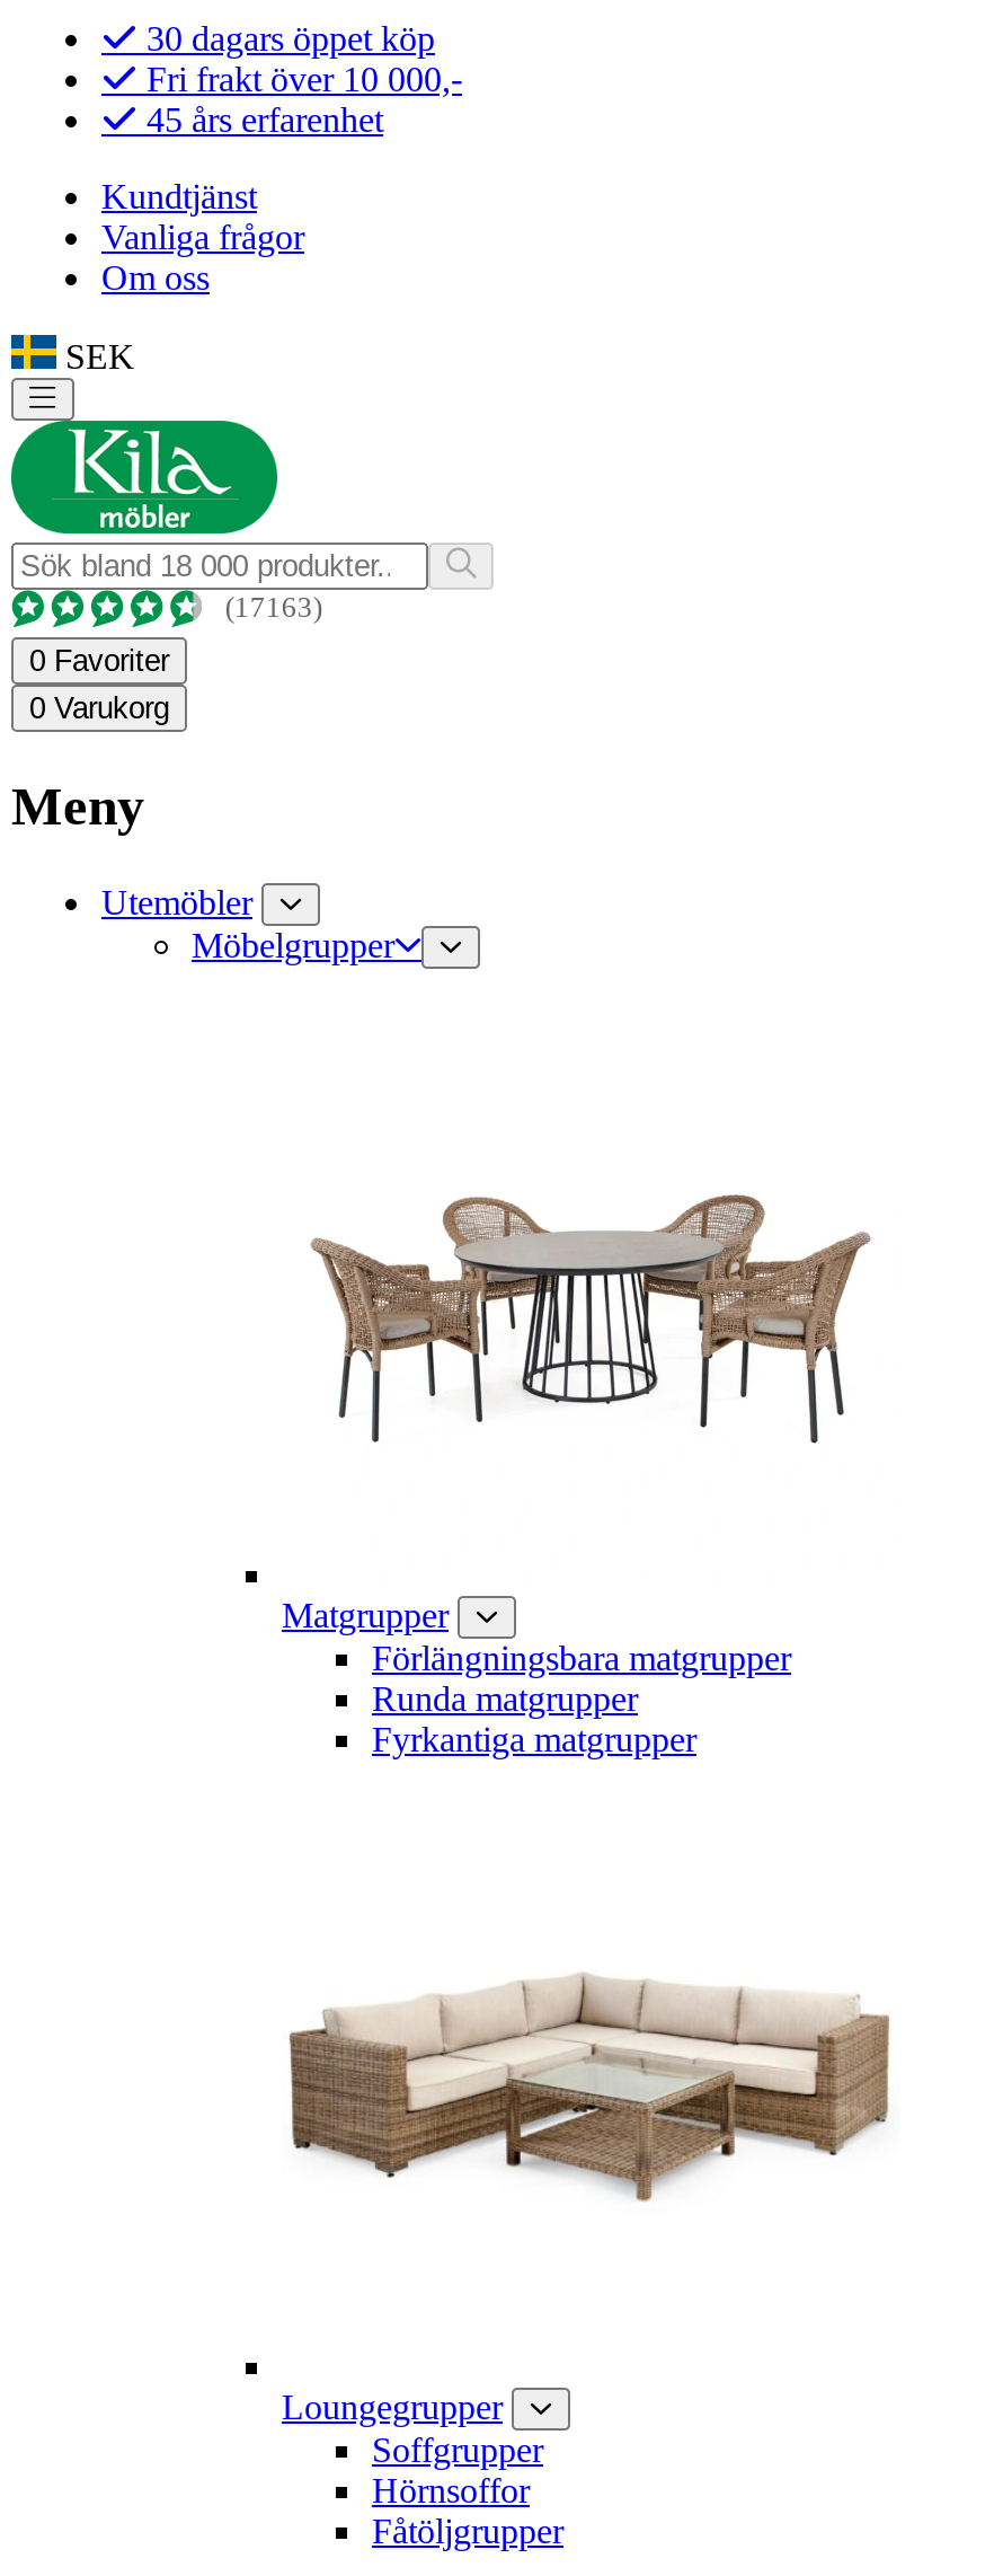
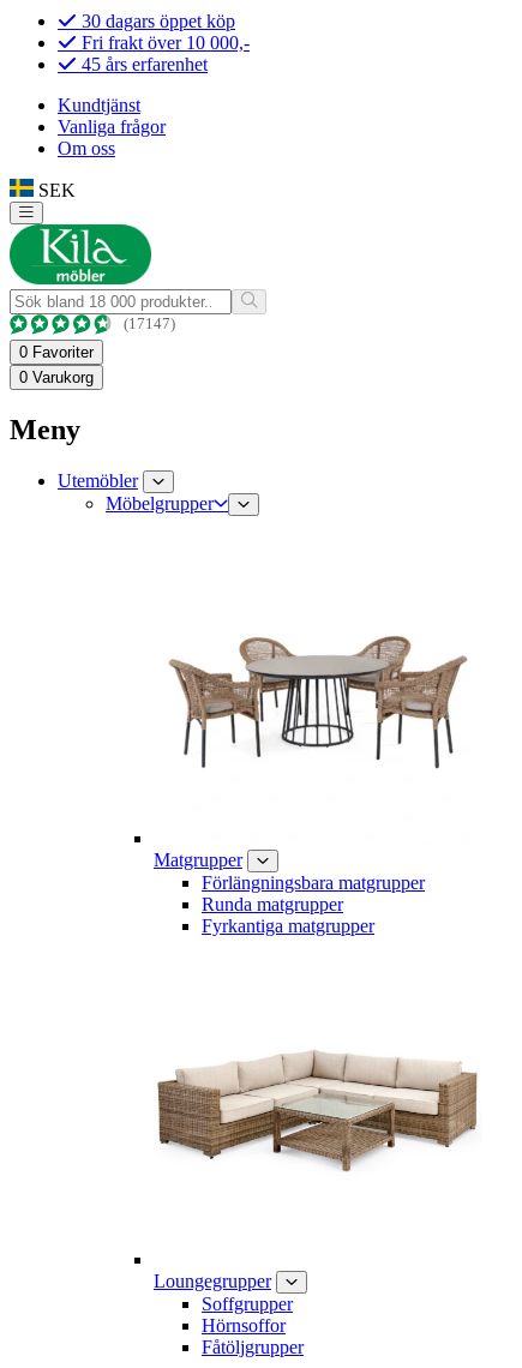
[225,590,322,624] (17163) -> [123,315,175,333] (17147)

